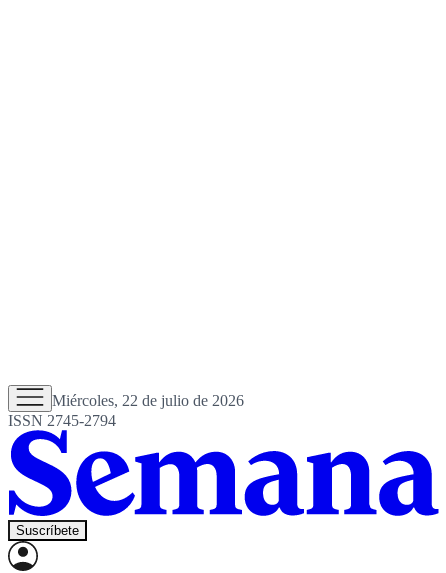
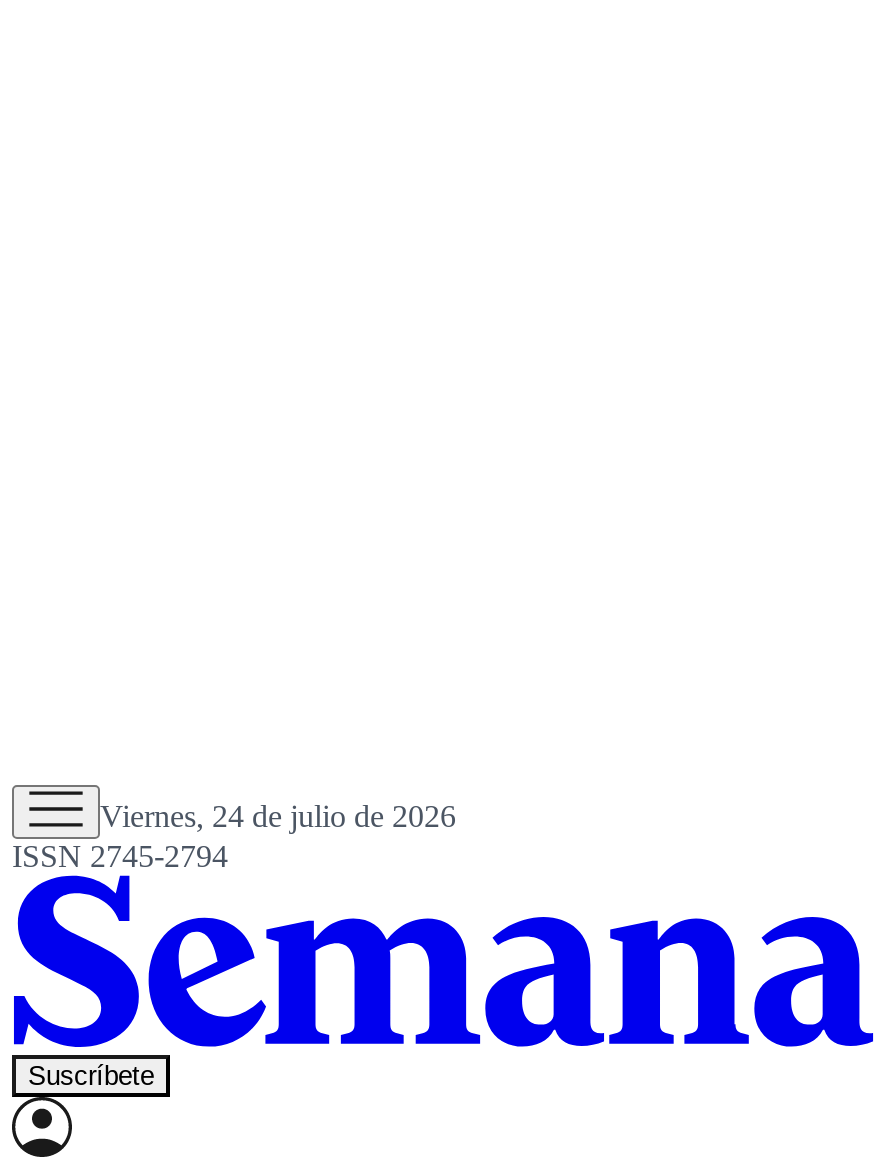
[52,392,244,409] Miércoles, 22 de julio de 2026 -> [100,799,456,833] Viernes, 24 de julio de 2026

